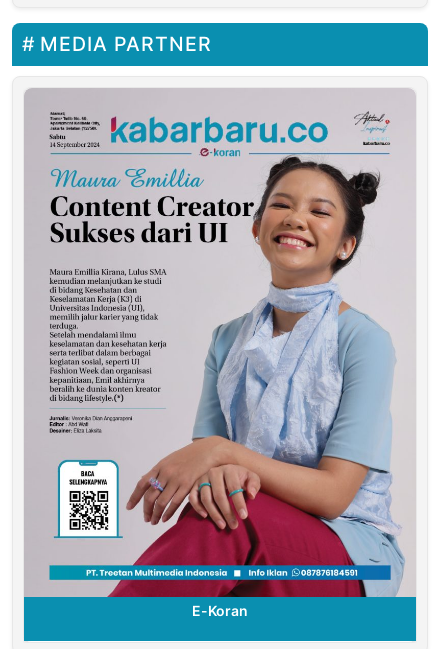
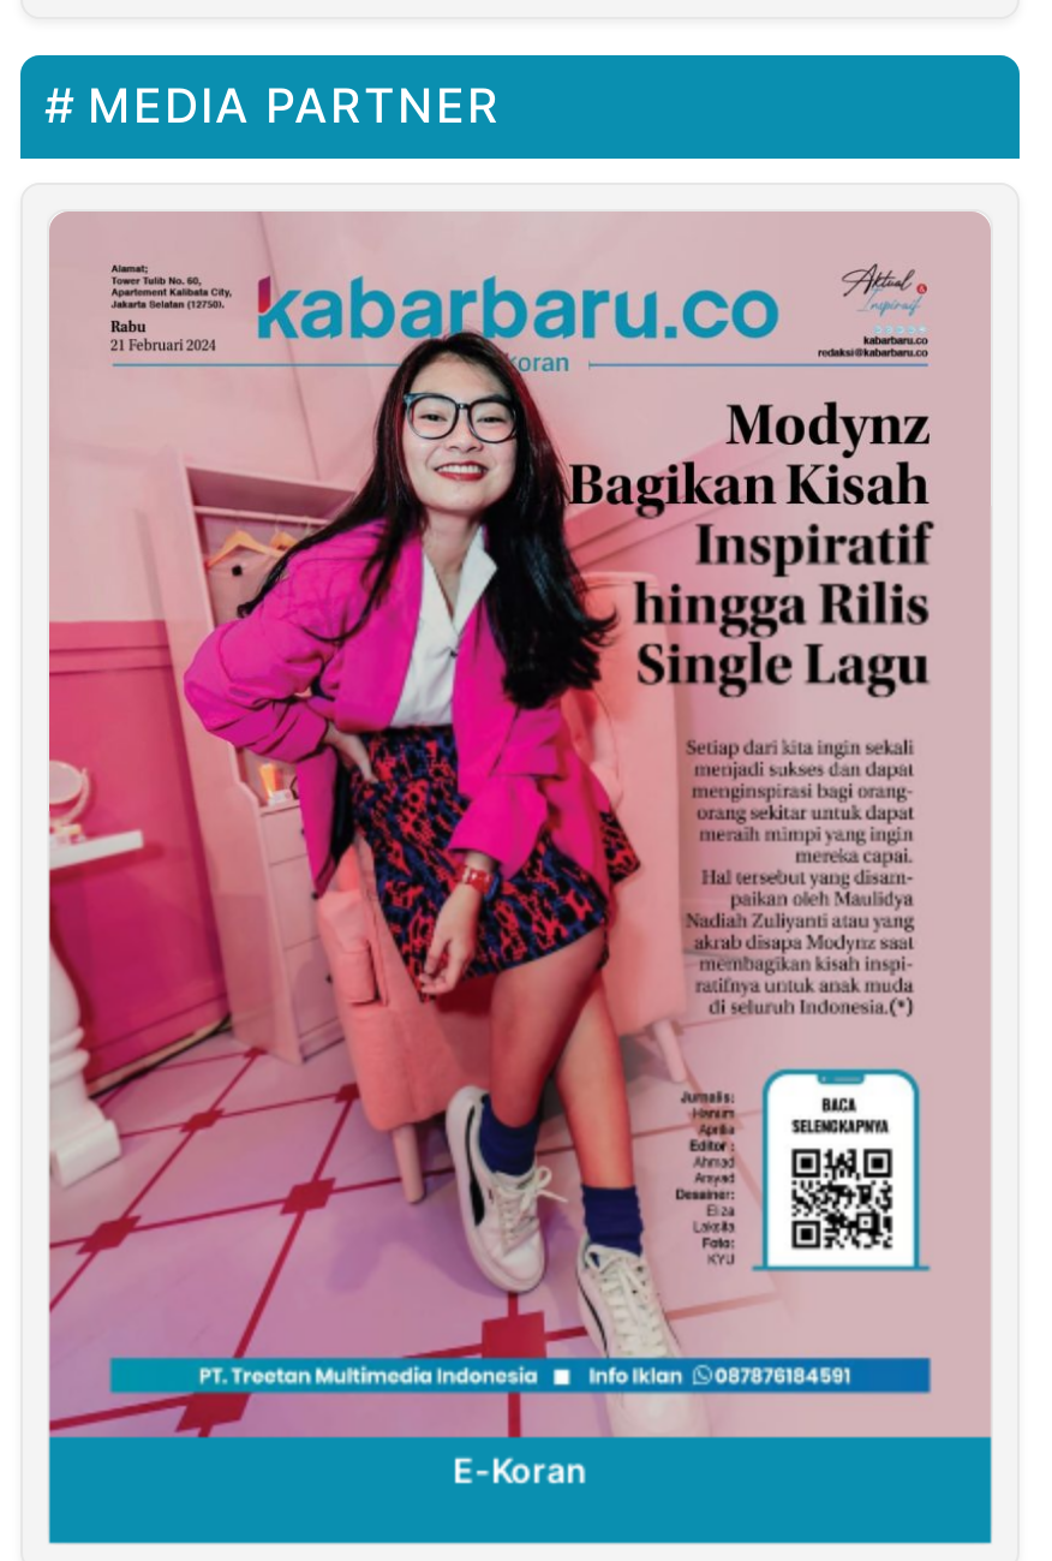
[24,90,413,598] [image] -> [47,214,986,1442] [image]

